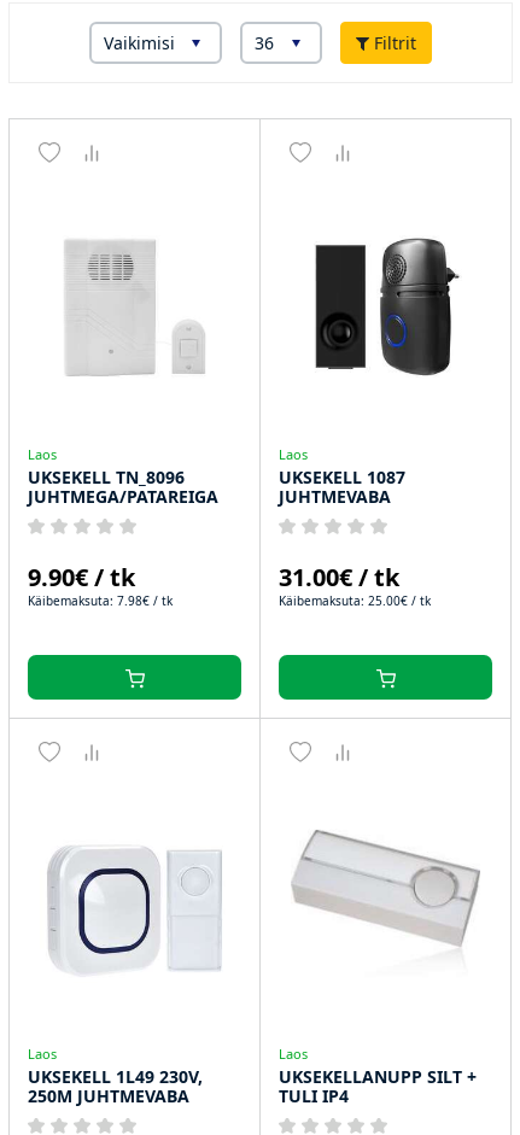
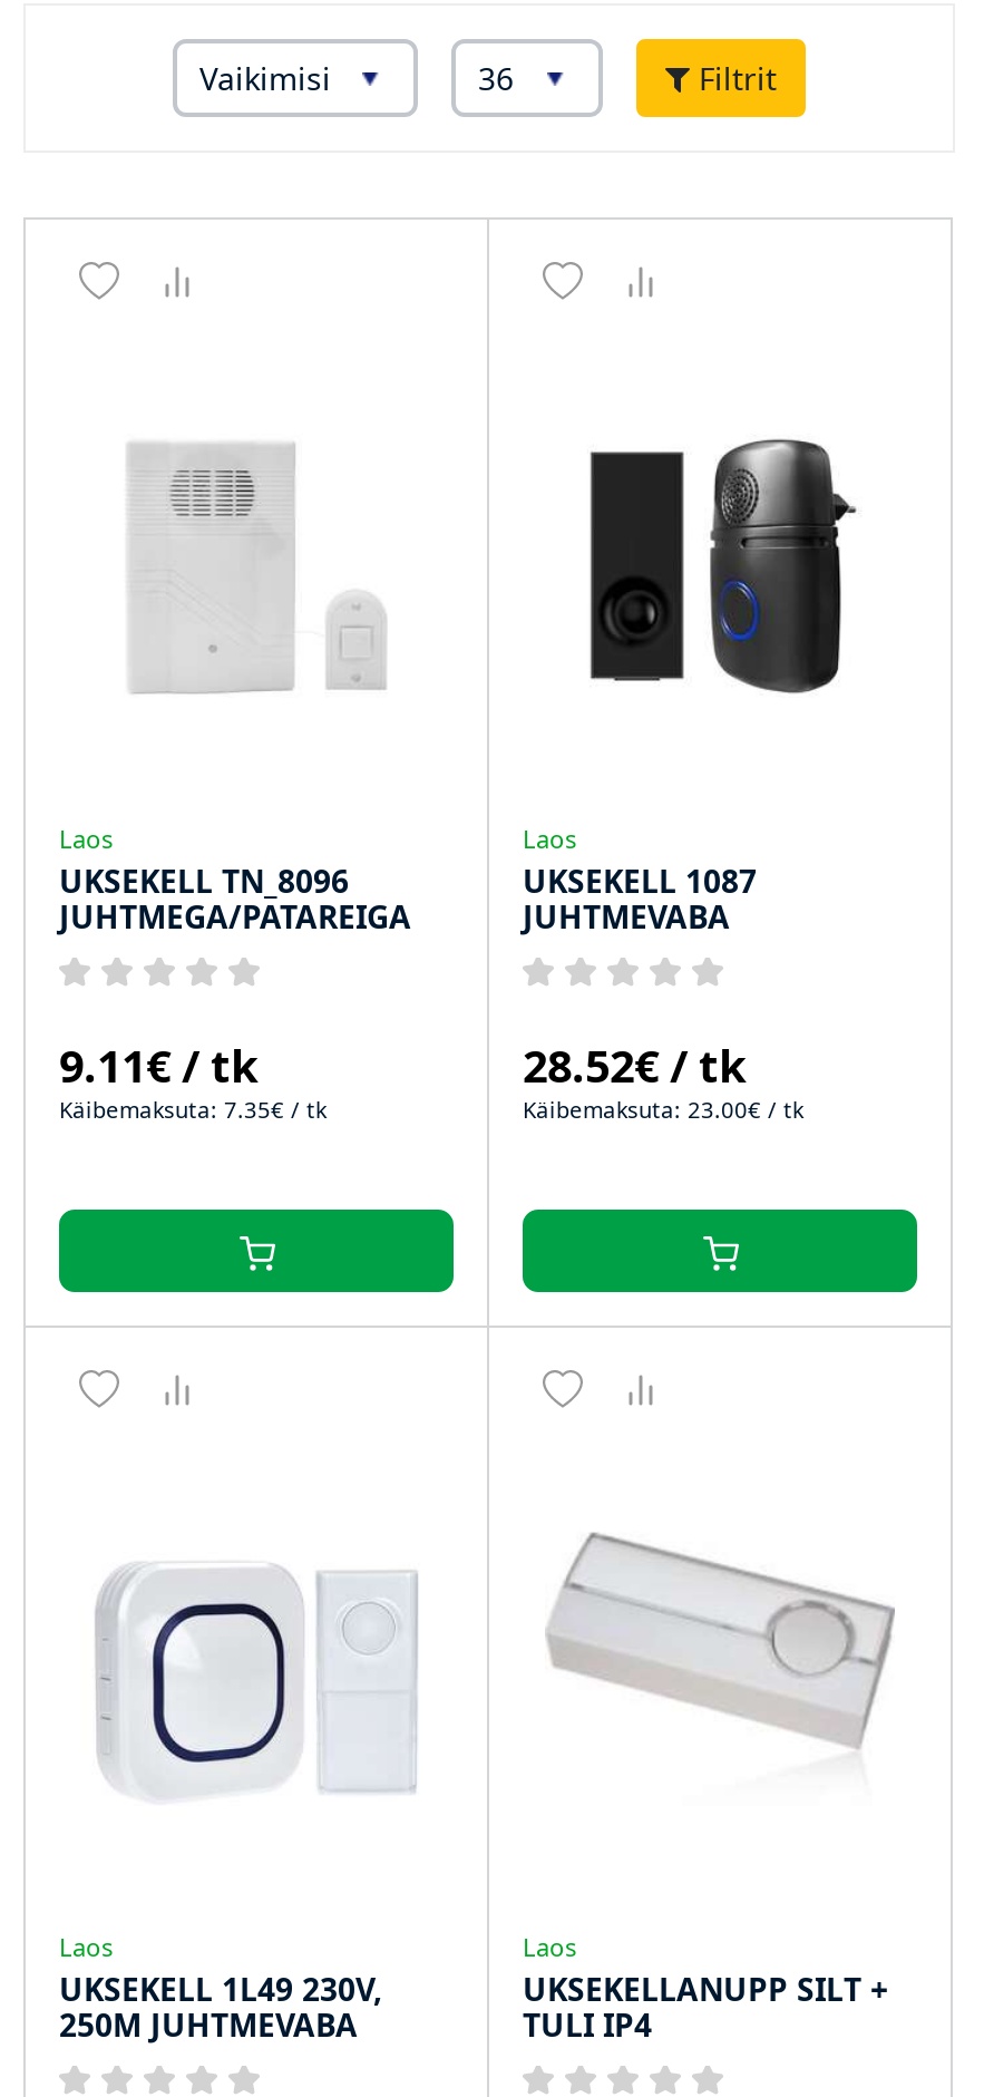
[28,561,135,593] 9.90€ / tk -> [59,1036,257,1096] 9.11€ / tk
[279,561,399,593] 31.00€ / tk -> [523,1036,746,1096] 28.52€ / tk
[28,592,173,609] Käibemaksuta: 7.98€ / tk -> [59,1094,327,1125] Käibemaksuta: 7.35€ / tk
[279,592,431,609] Käibemaksuta: 25.00€ / tk -> [523,1094,803,1125] Käibemaksuta: 23.00€ / tk

